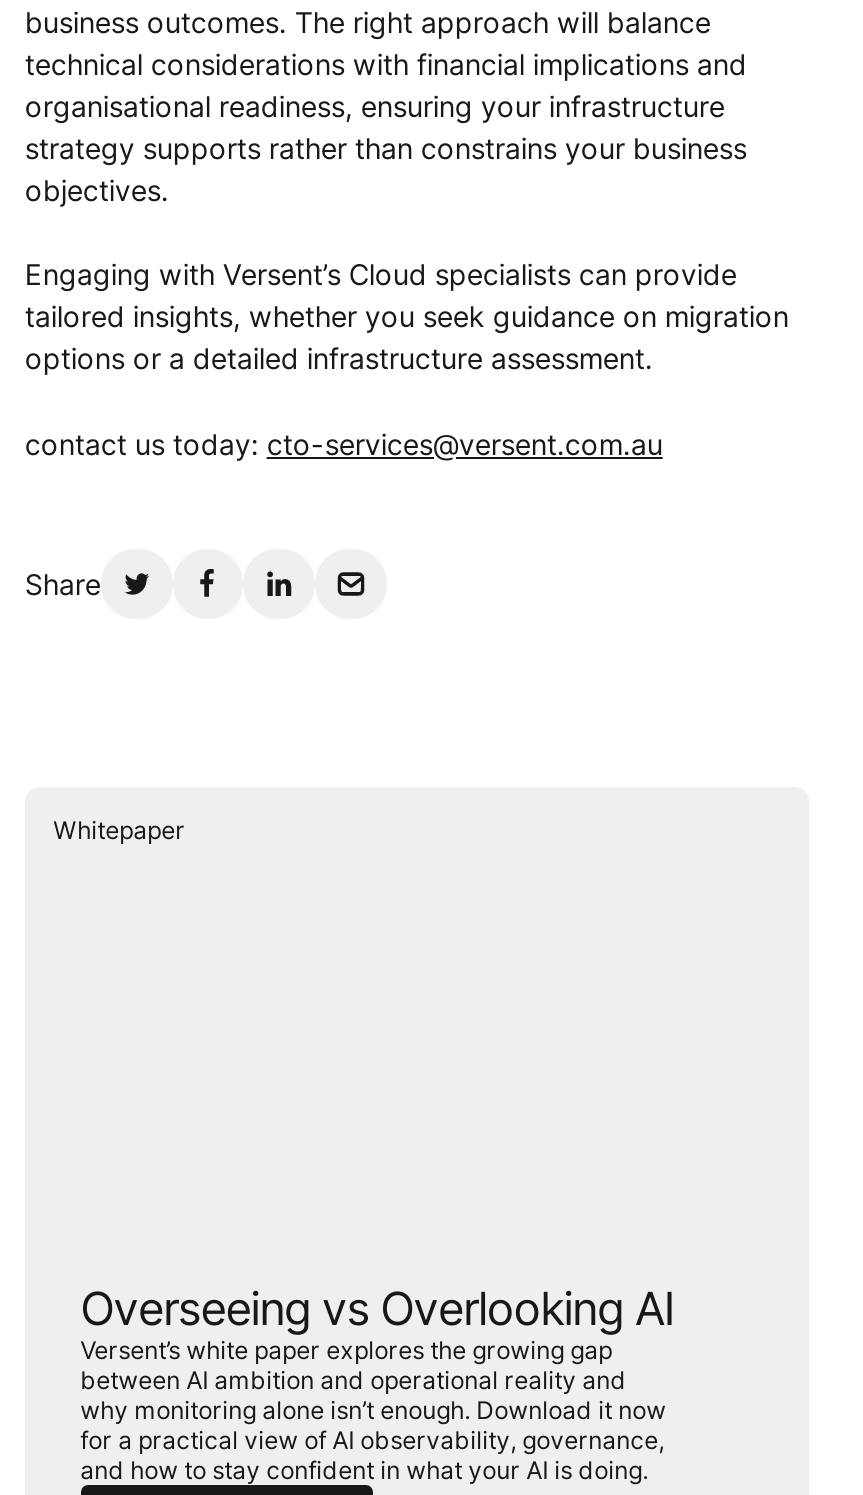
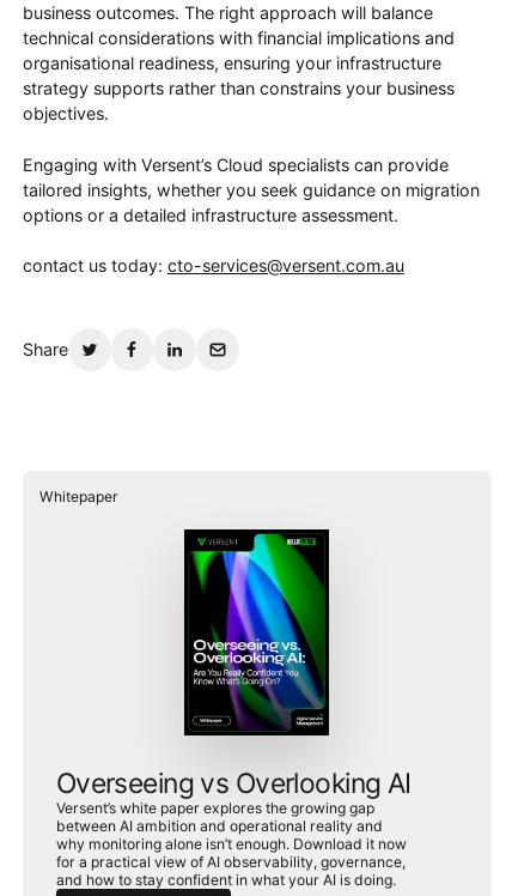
none -> [183,528,330,739] [image]

